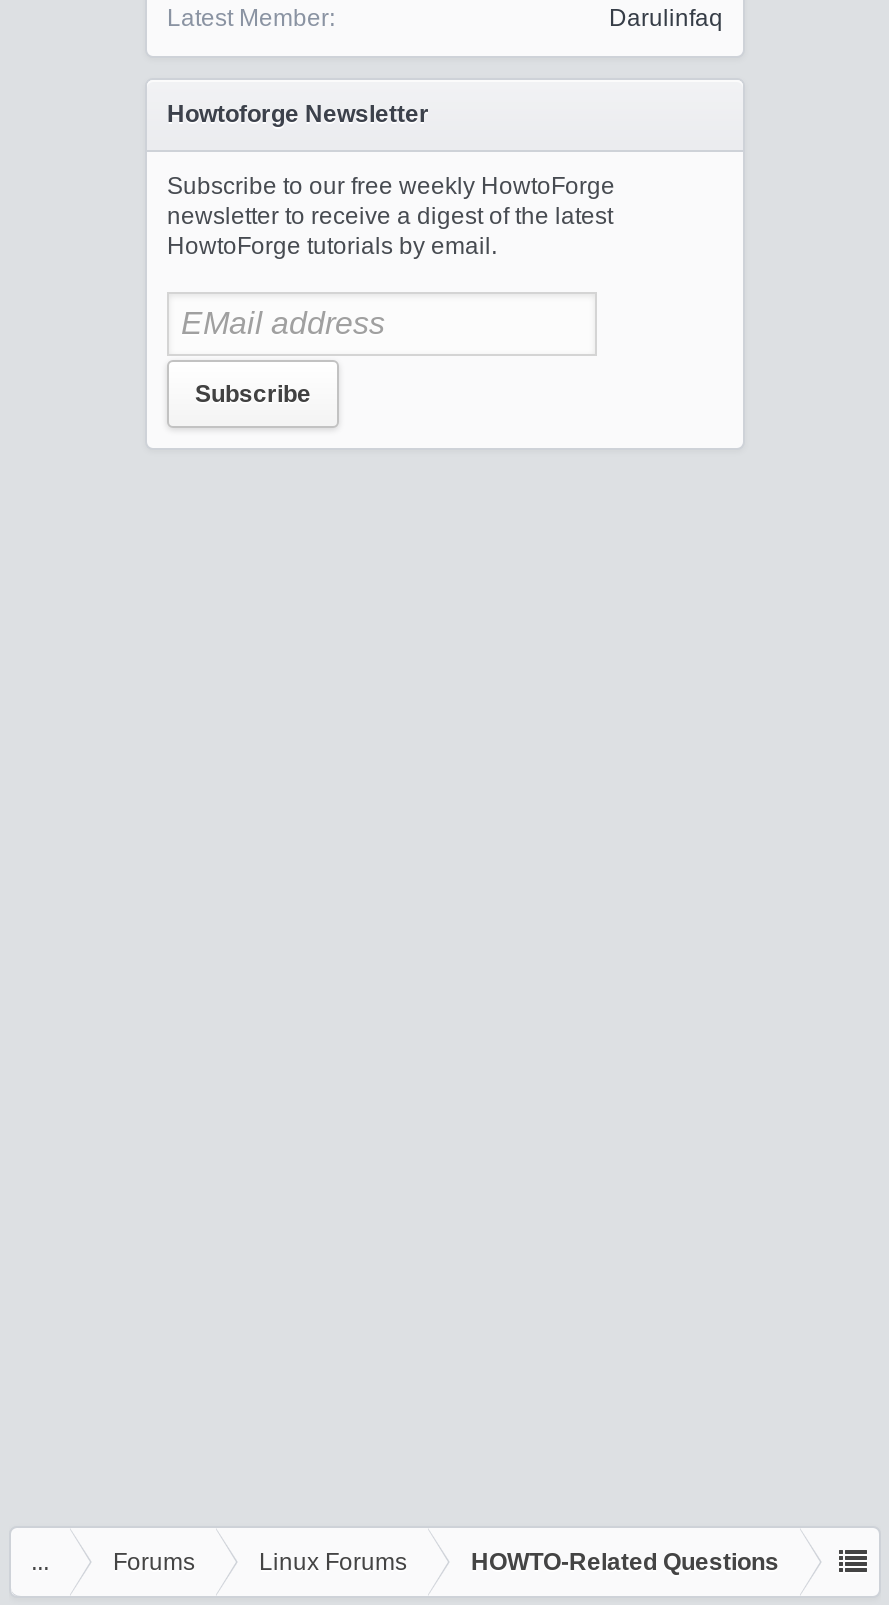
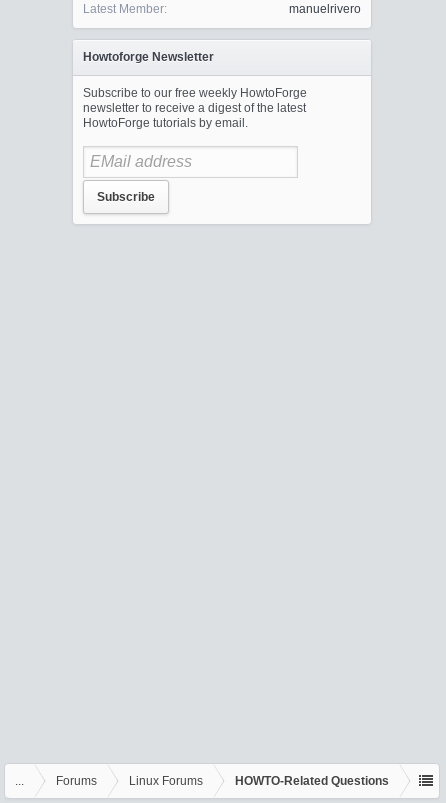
[609,4,723,32] Darulinfaq -> [289,2,361,16] manuelrivero

